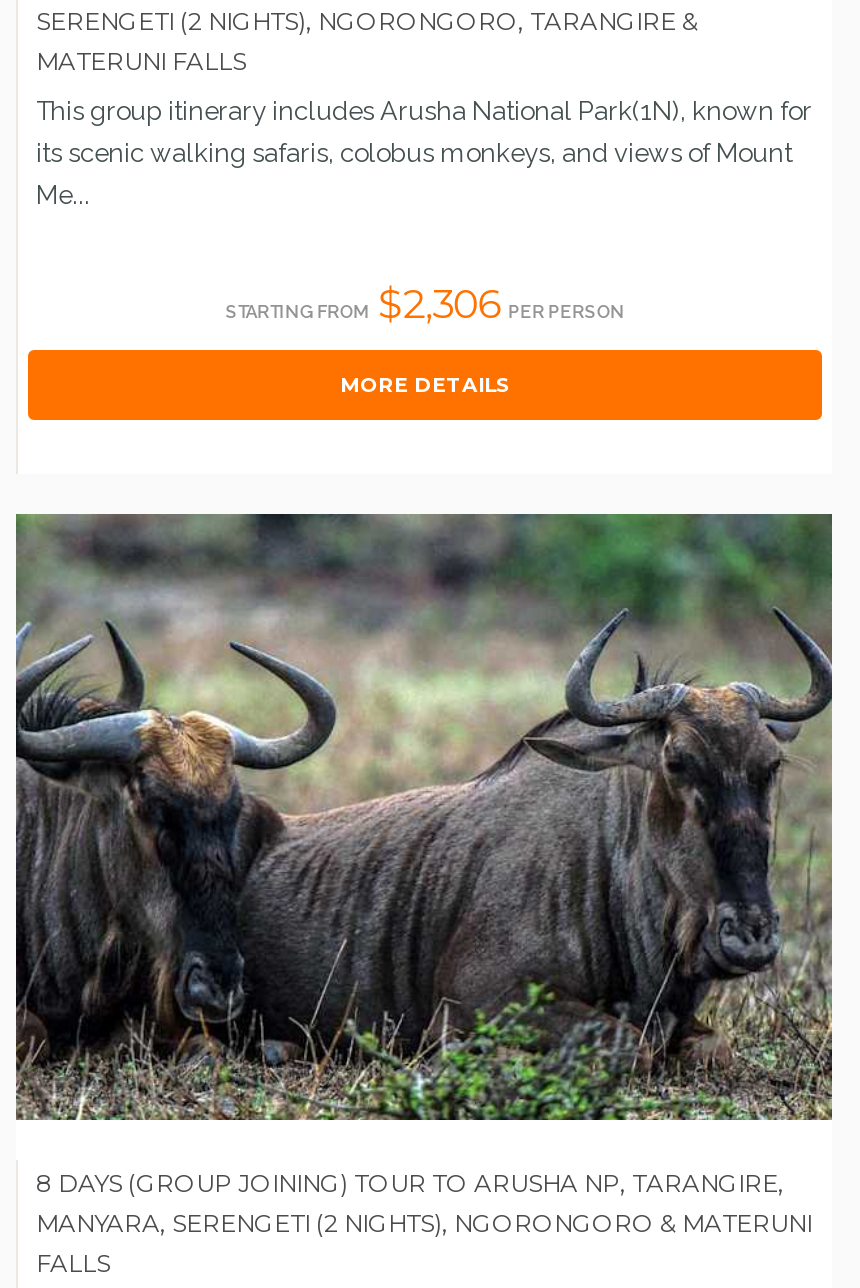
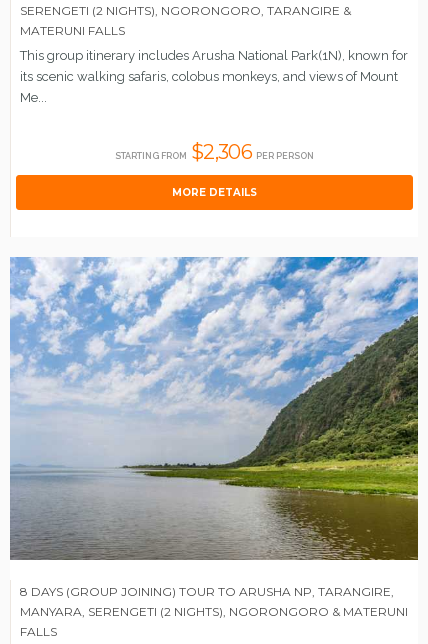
[14,512,834,1122] [image] -> [10,256,419,560] [image]

